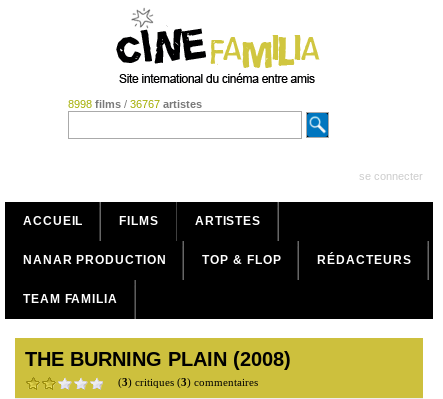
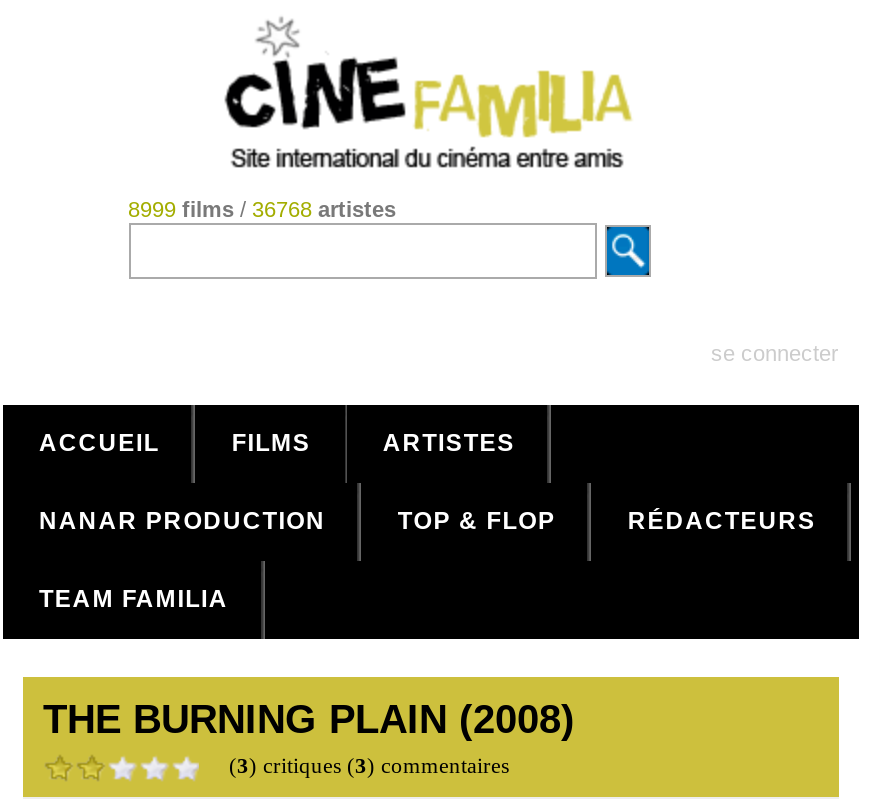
[67,98,201,110] 8998 films / 36767 artistes -> [128,197,396,221] 8999 films / 36768 artistes

